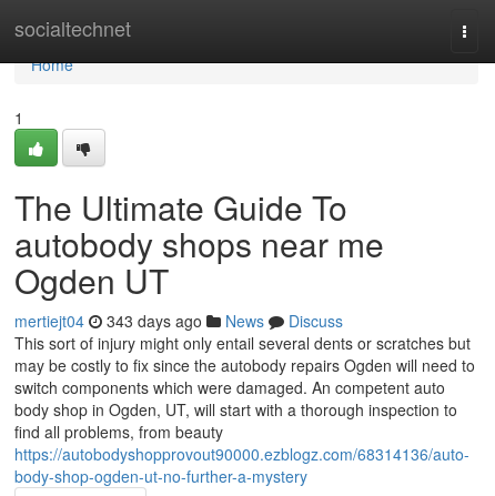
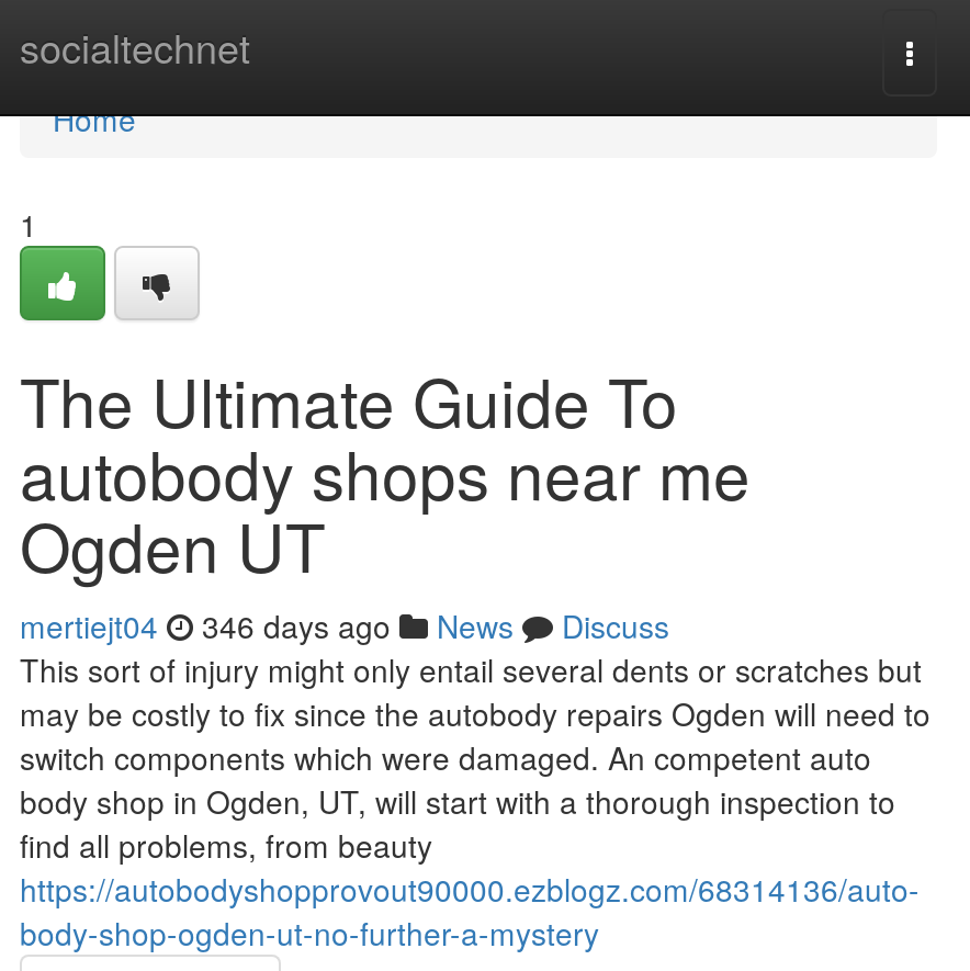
[14,310,343,332] mertiejt04 343 days ago News Discuss -> [20,603,669,647] mertiejt04 346 days ago News Discuss

